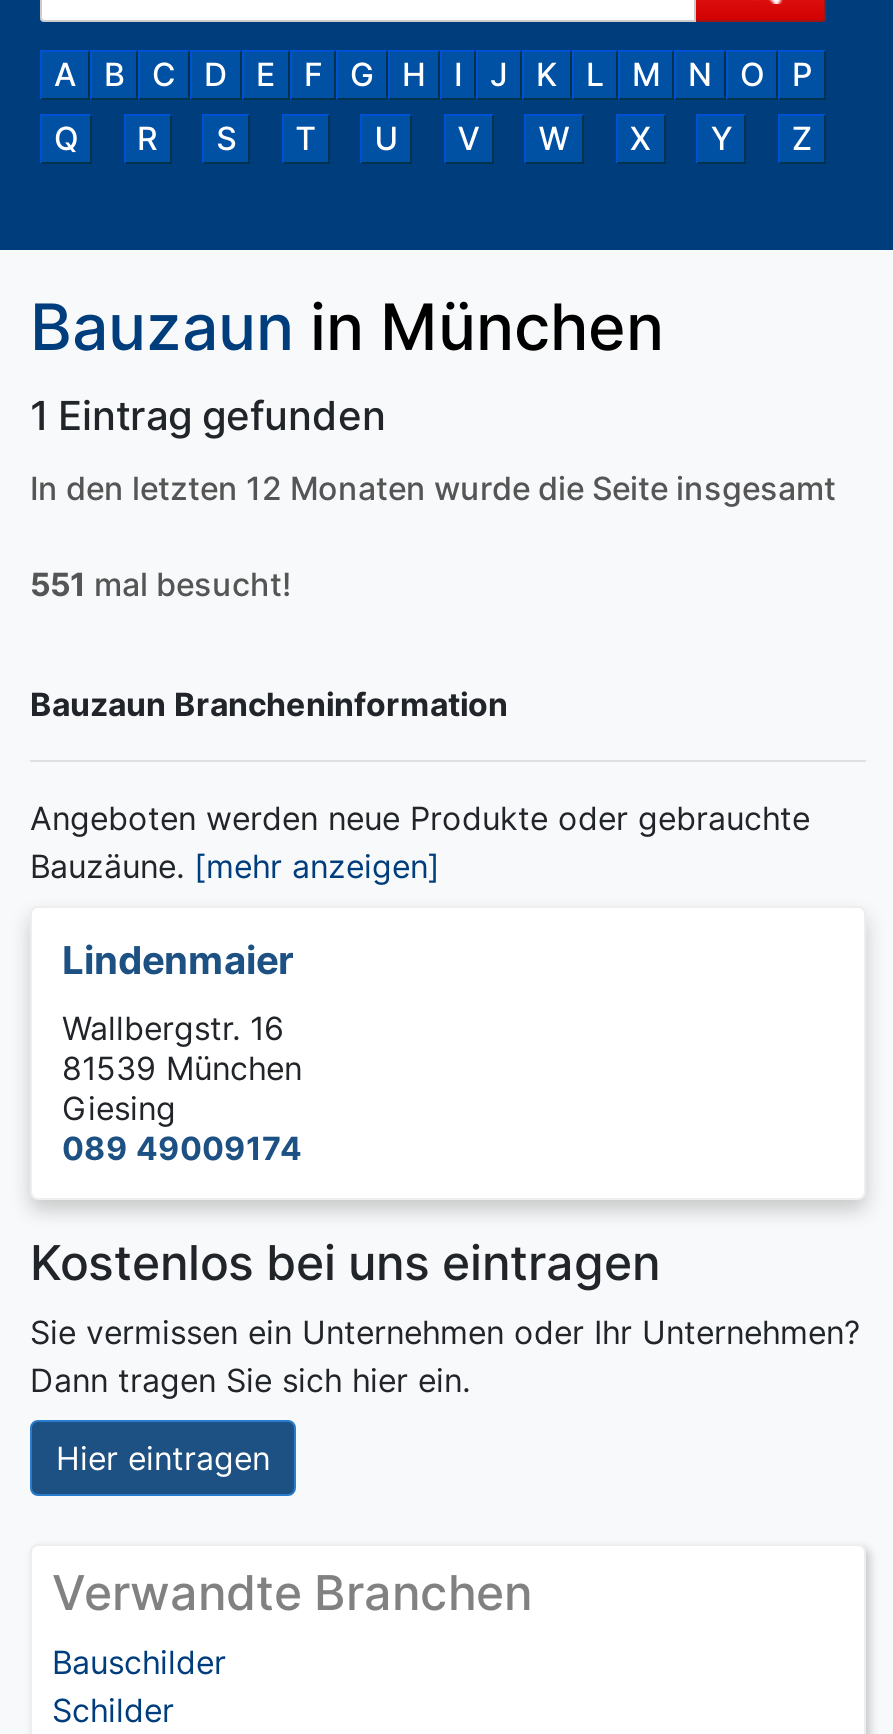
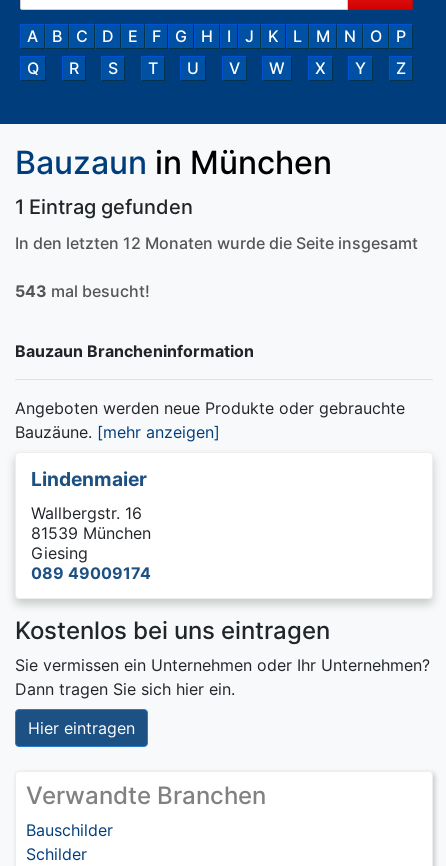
[30,564,292,604] 551 mal besucht! -> [15,281,150,301] 543 mal besucht!

